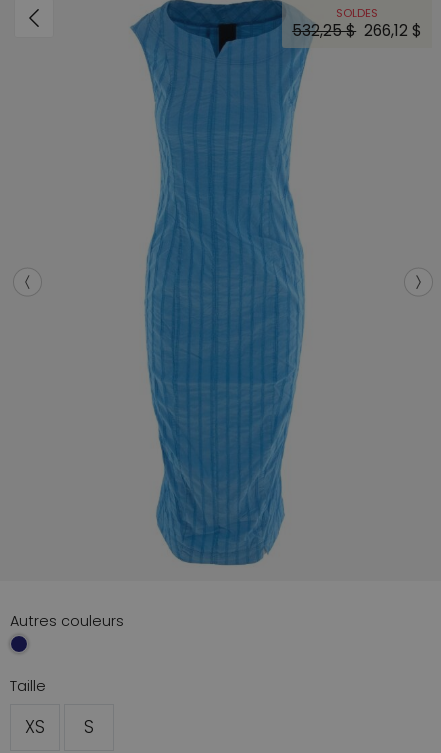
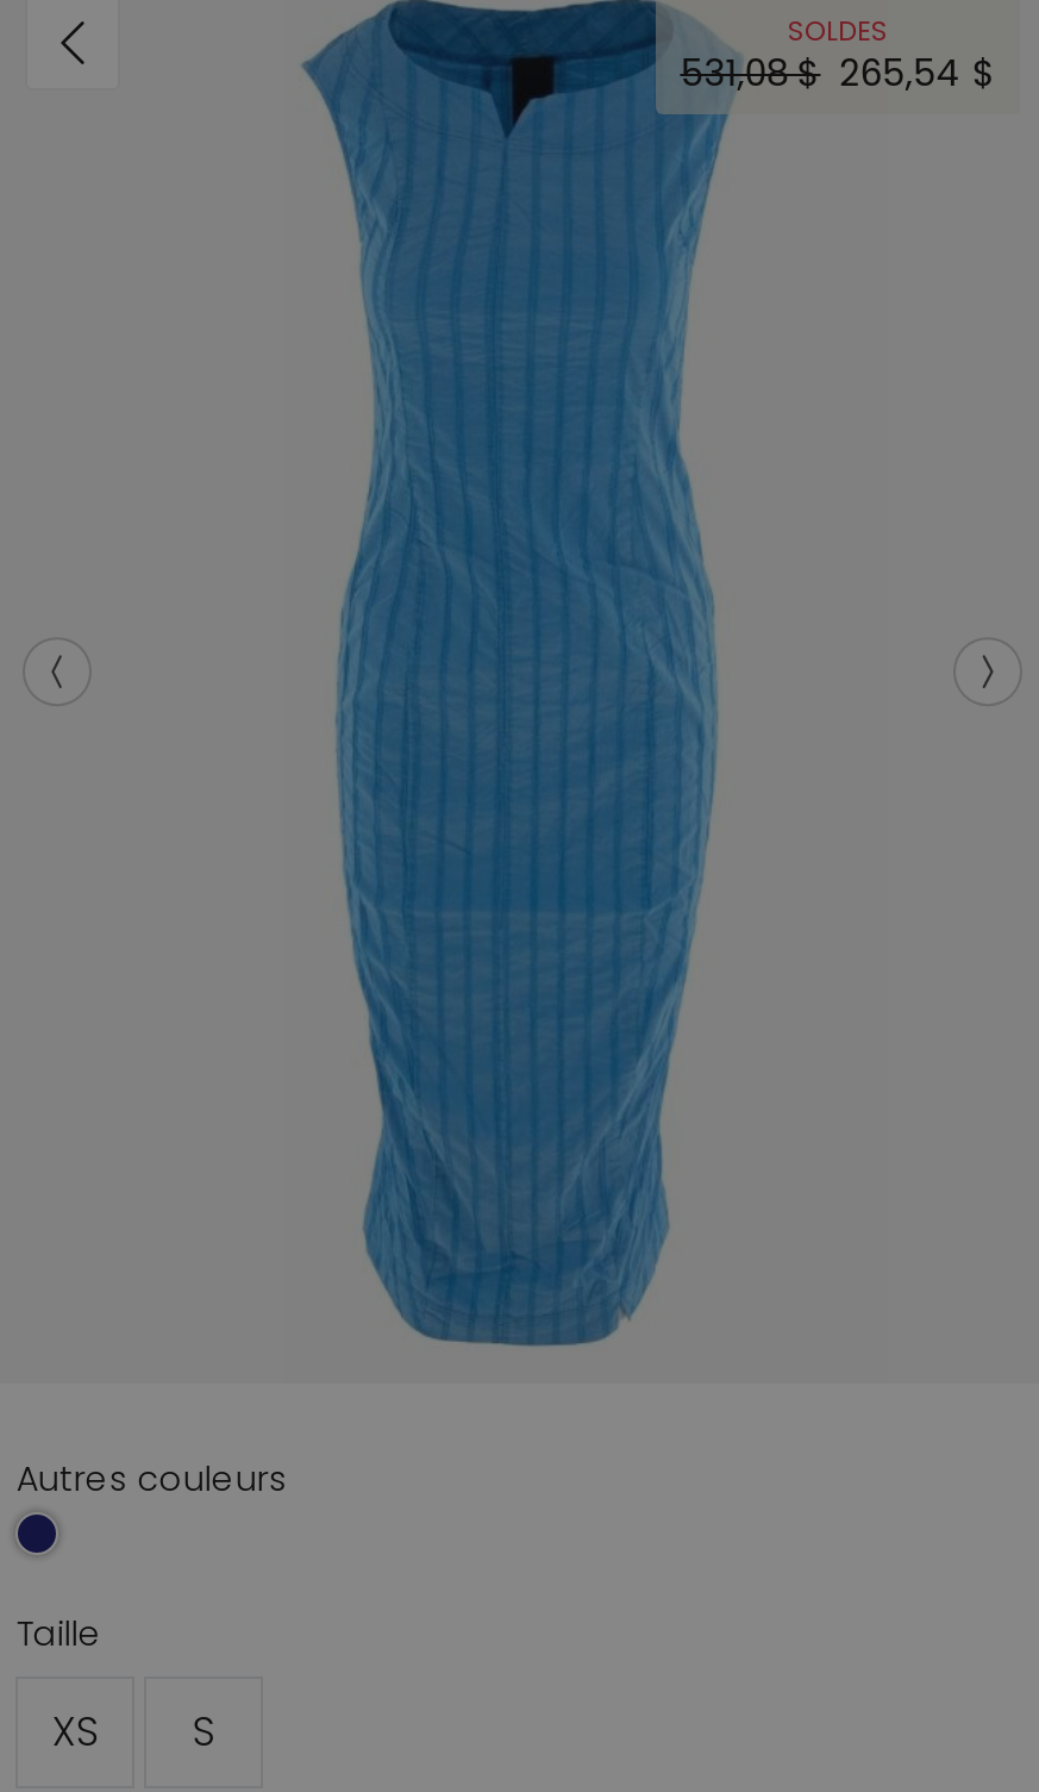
[292,20,422,41] 532,25 $ 266,12 $ -> [680,49,996,99] 531,08 $ 265,54 $

